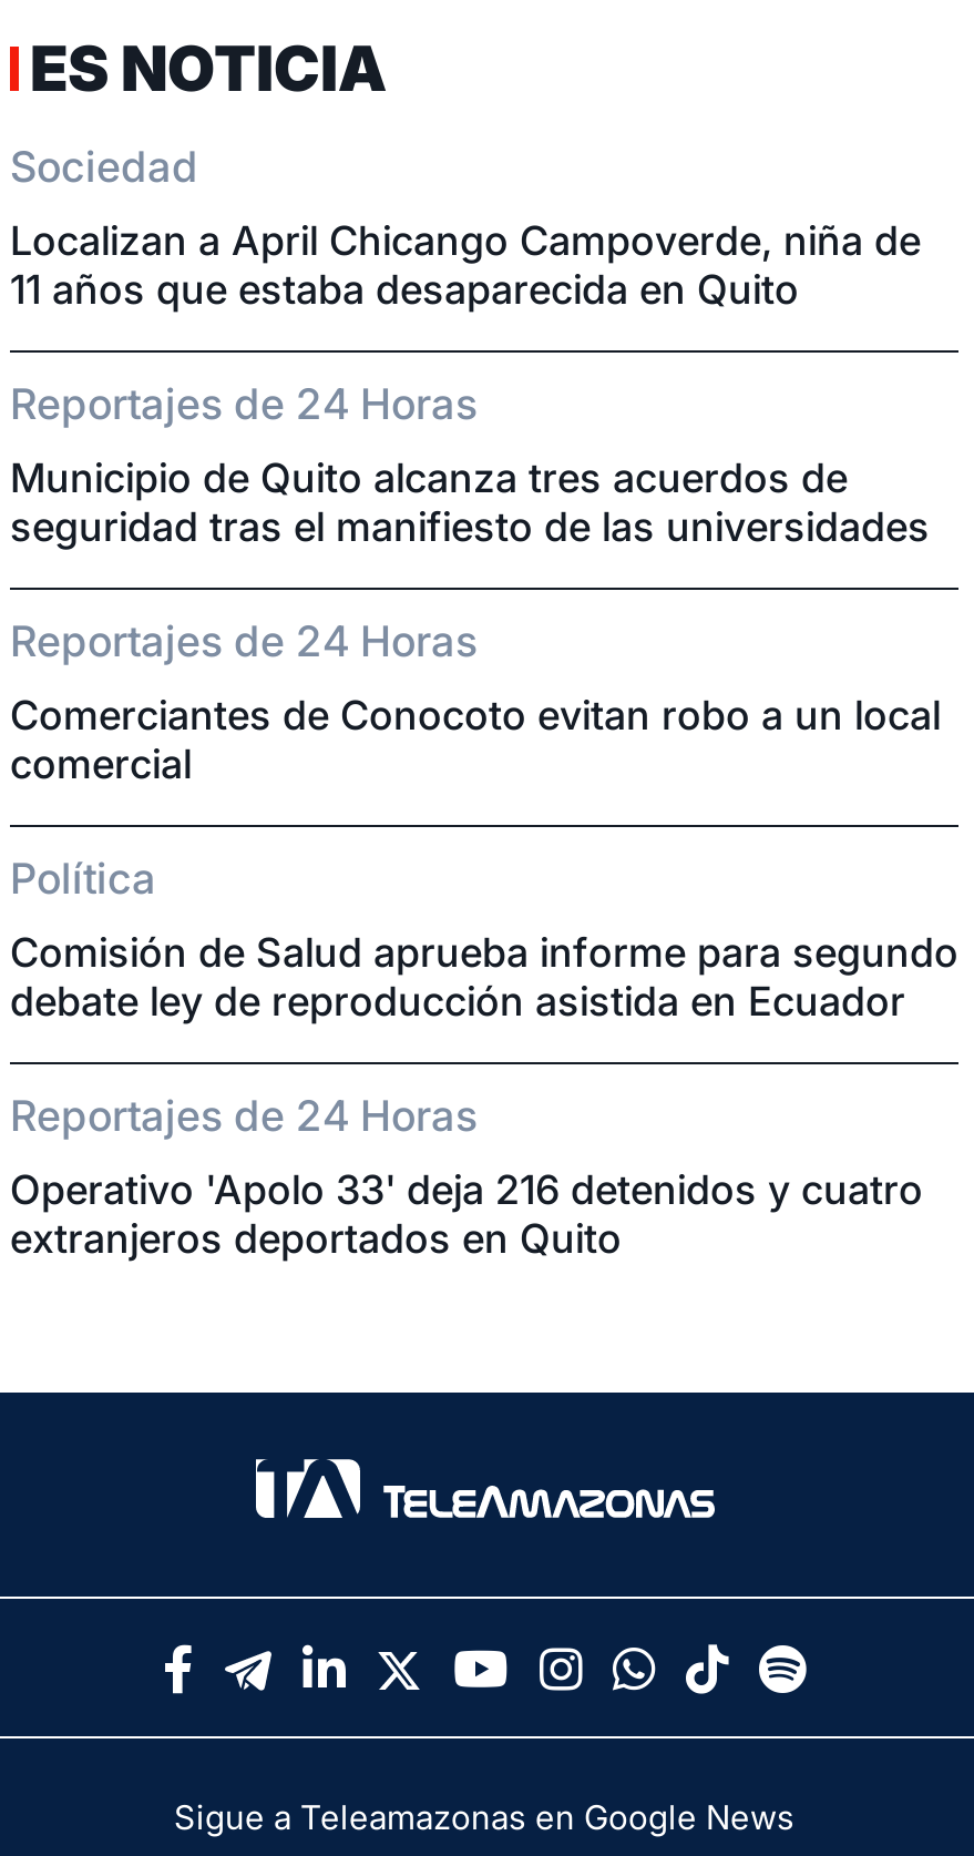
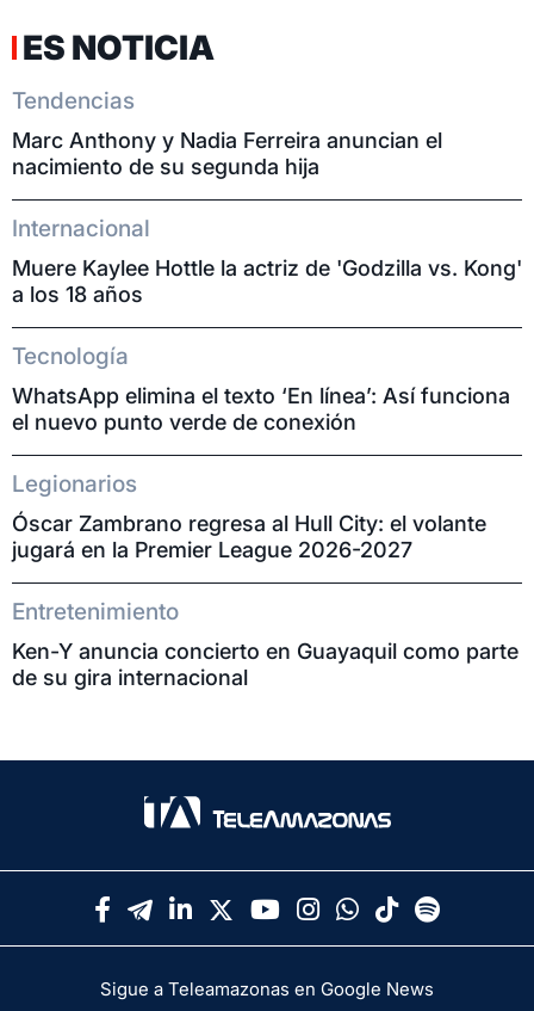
[10,142,198,193] Sociedad -> [12,87,135,115] Tendencias
[10,218,921,313] Localizan a April Chicango Campoverde, niña de | 11 años que estaba desaparecida en Quito -> [12,128,442,179] Marc Anthony y Nadia Ferreira anuncian el | nacimiento de su segunda hija
[10,380,478,431] Reportajes de 24 Horas -> [12,215,150,243] Internacional
[10,455,930,550] Municipio de Quito alcanza tres acuerdos de | seguridad tras el manifiesto de las universidades -> [12,256,522,307] Muere Kaylee Hottle la actriz de 'Godzilla vs. Kong' | a los 18 años
[10,617,478,668] Reportajes de 24 Horas -> [12,343,129,370] Tecnología
[10,692,941,788] Comerciantes de Conocoto evitan robo a un local | comercial -> [12,383,510,435] WhatsApp elimina el texto ‘En línea’: Así funciona | el nuevo punto verde de conexión
[10,854,156,905] Política -> [12,471,137,498] Legionarios
[10,930,958,1025] Comisión de Salud aprueba informe para segundo | debate ley de reproducción asistida en Ecuador -> [12,511,486,562] Óscar Zambrano regresa al Hull City: el volante | jugará en la Premier League 2026-2027
[10,1091,478,1142] Reportajes de 24 Horas -> [12,598,179,626] Entretenimiento
[10,1167,923,1262] Operativo 'Apolo 33' deja 216 detenidos y cuatro | extranjeros deportados en Quito -> [12,639,519,690] Ken-Y anuncia concierto en Guayaquil como parte | de su gira internacional

